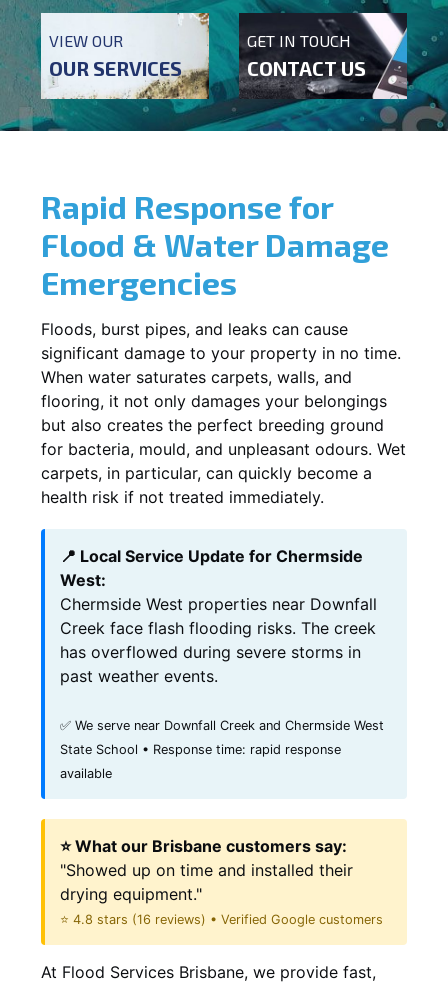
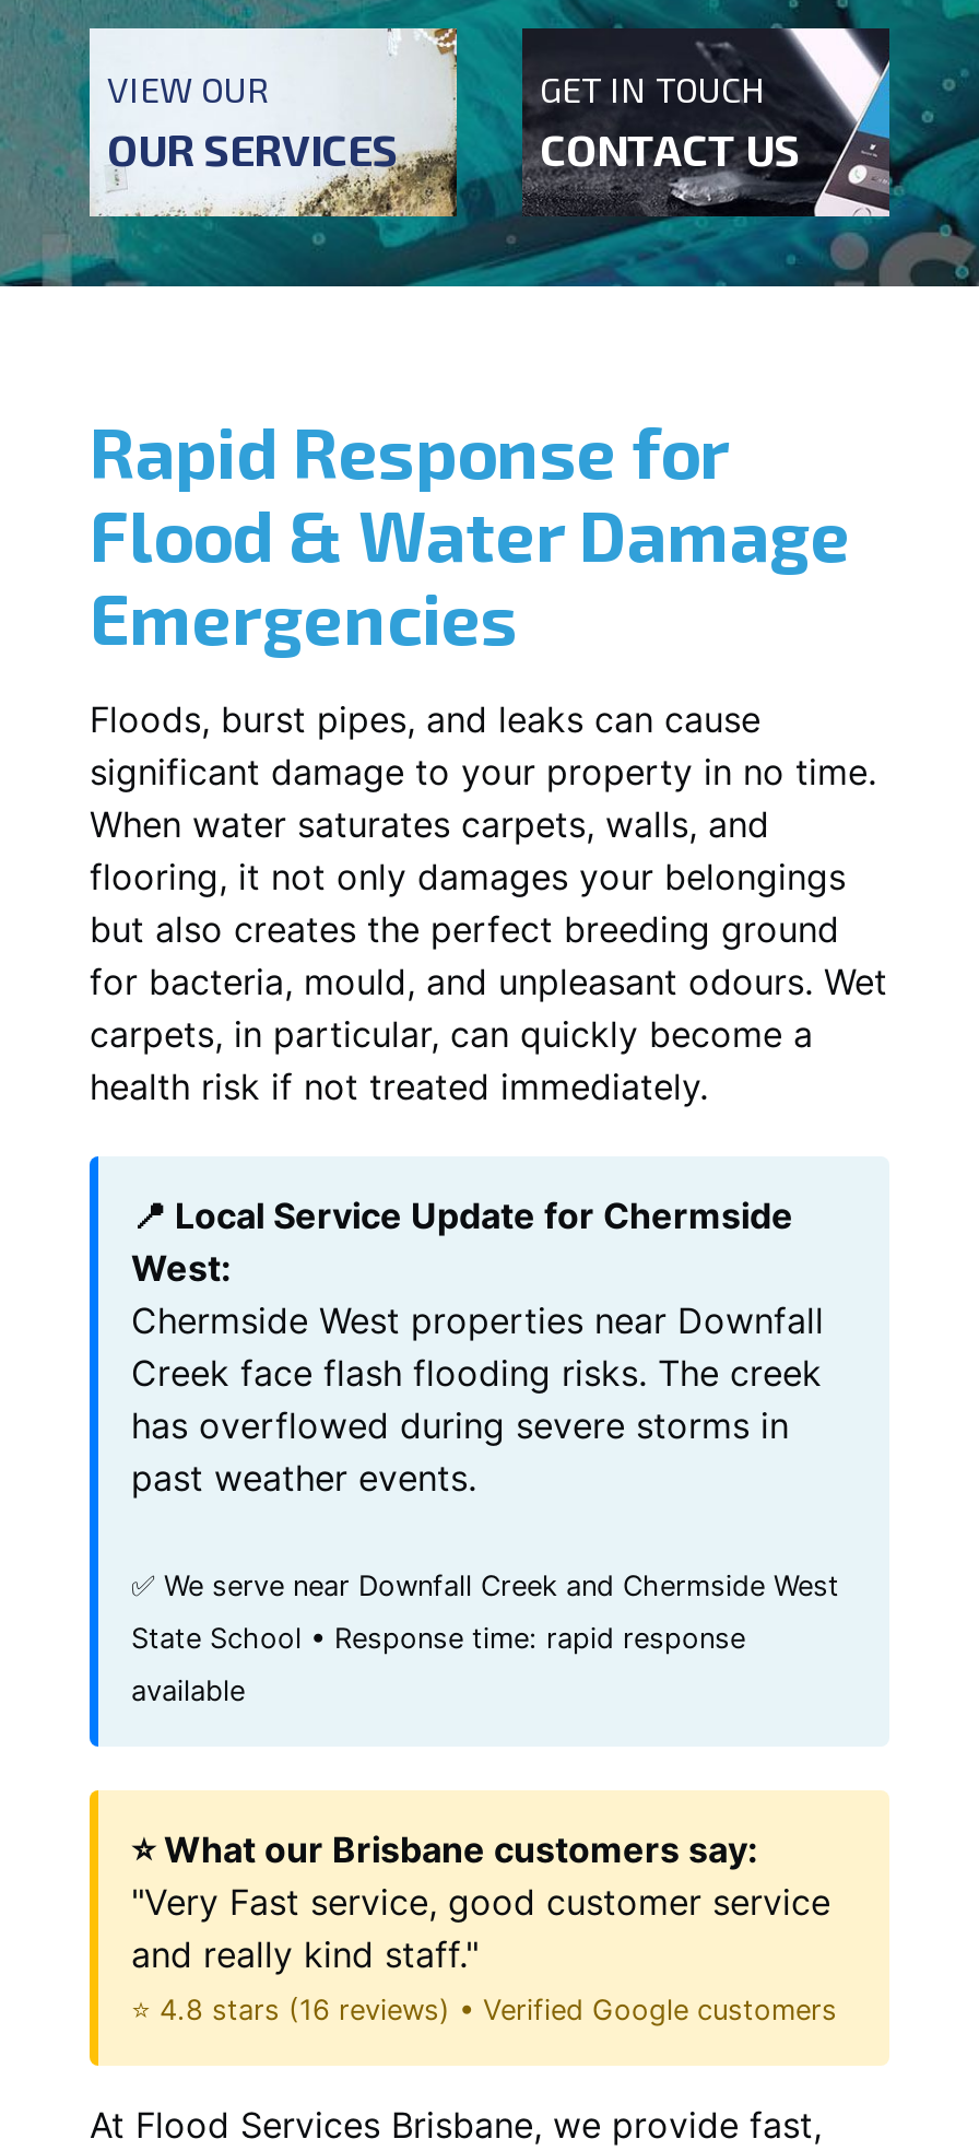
[60,860,353,904] "Showed up on time and installed their | drying equipment." -> [131,1880,830,1976] "Very Fast service, good customer service | and really kind staff."

